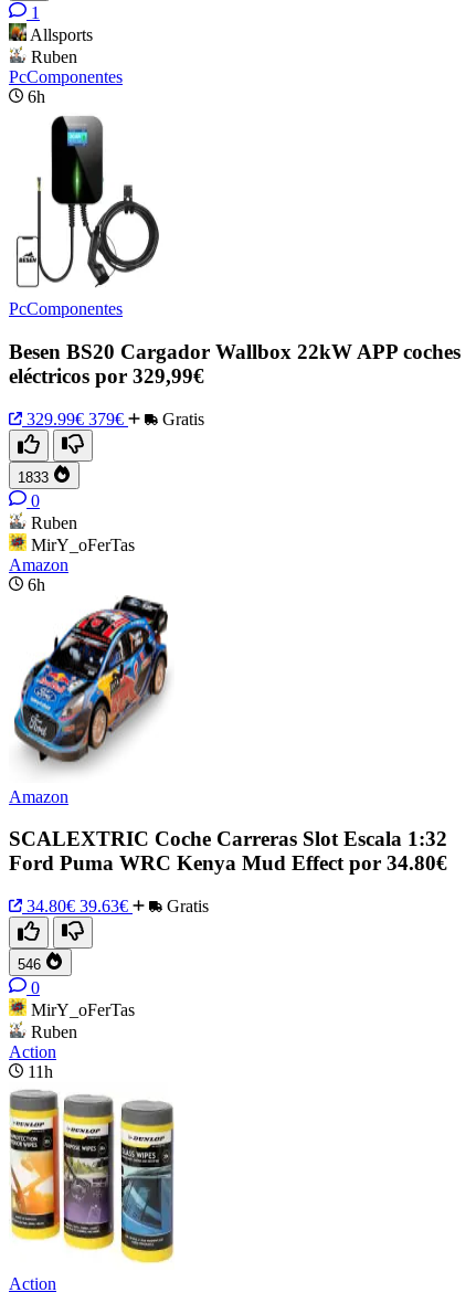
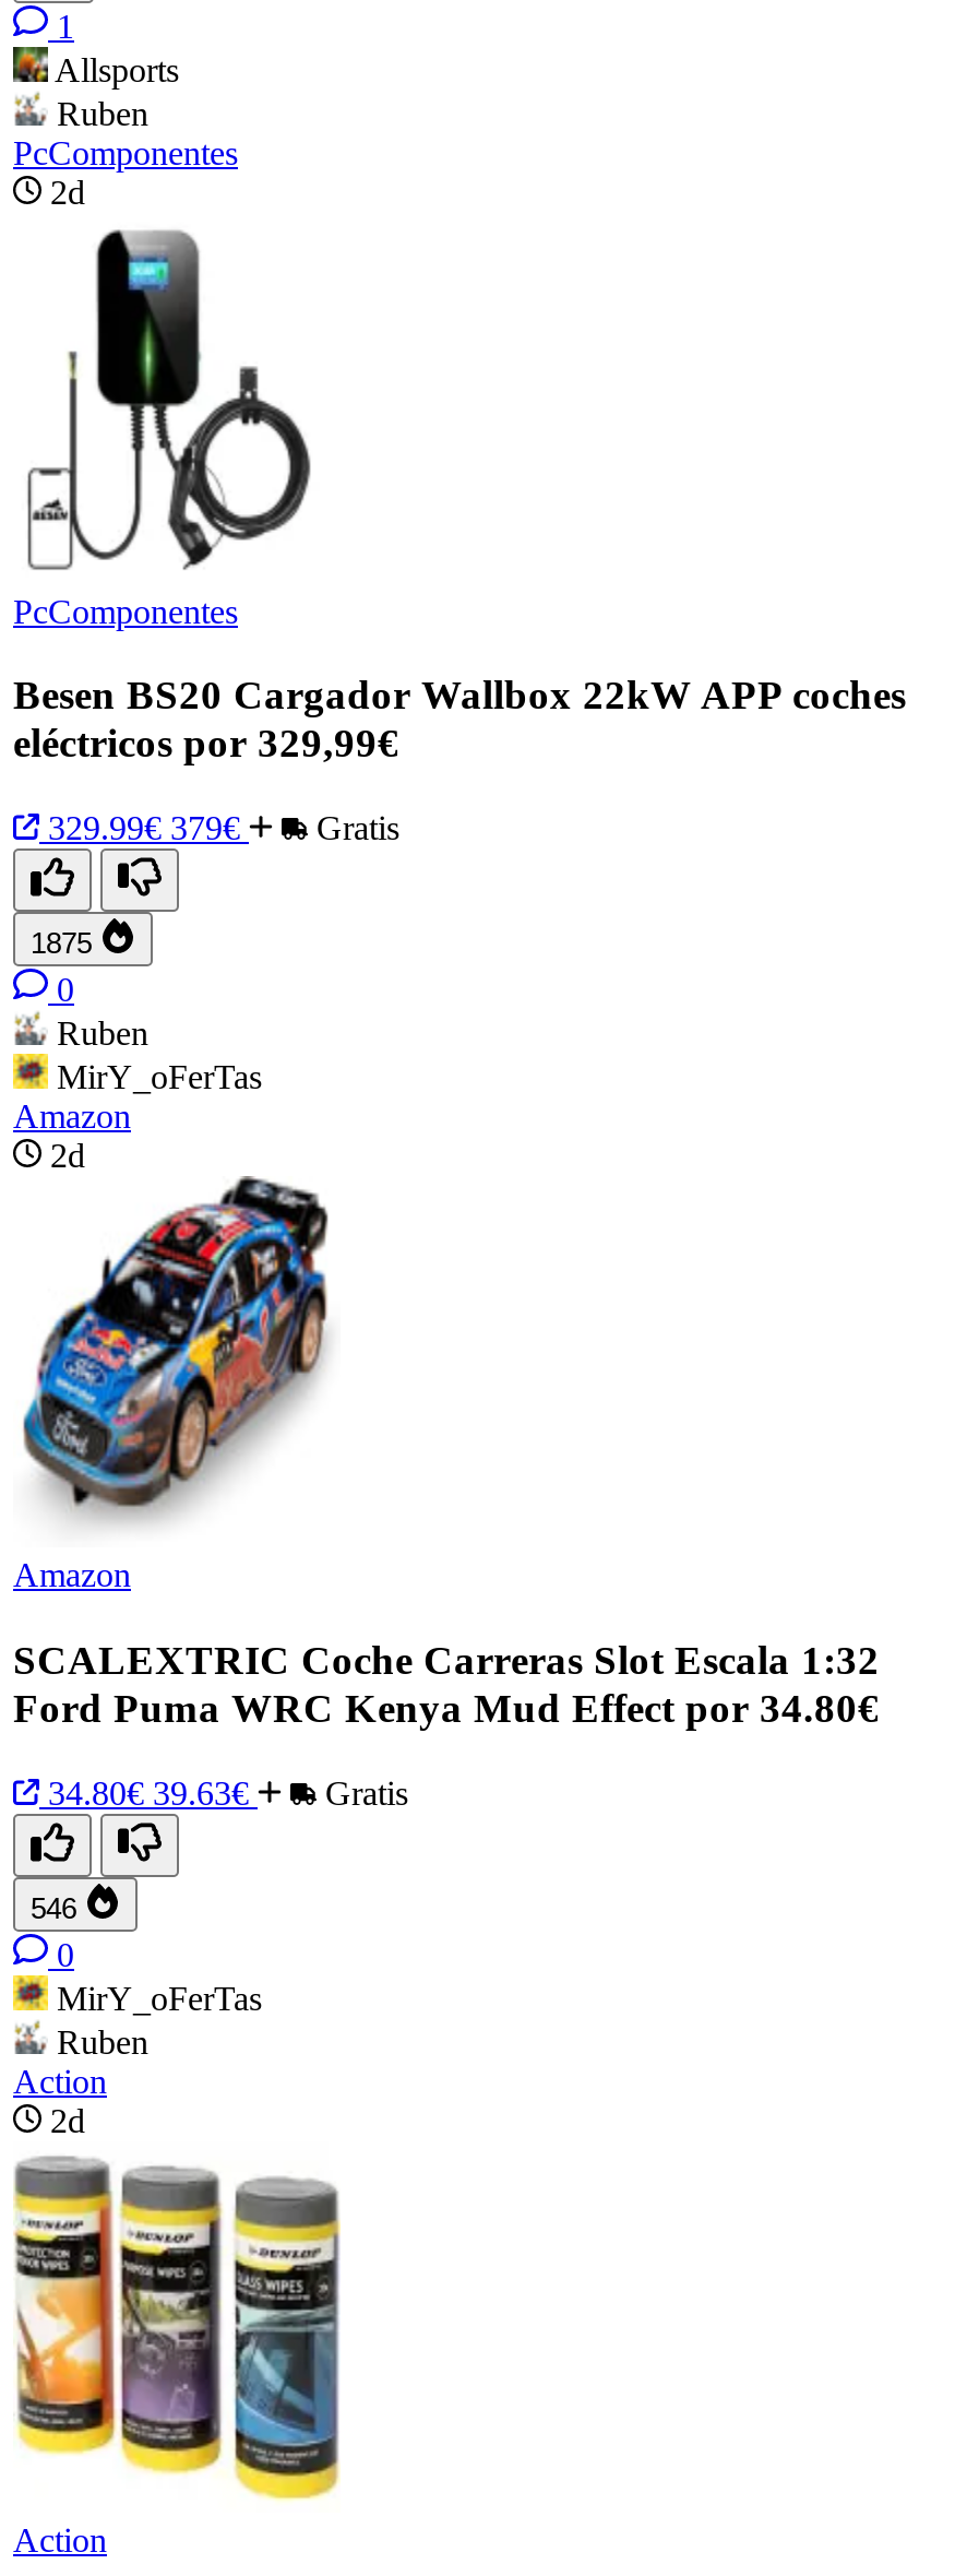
[28,88,45,106] 6h -> [50,173,85,210] 2d
[18,469,49,486] 1833 -> [31,928,92,961] 1875
[28,575,45,594] 6h -> [50,1137,85,1175] 2d
[28,1062,53,1081] 11h -> [50,2101,85,2139] 2d

